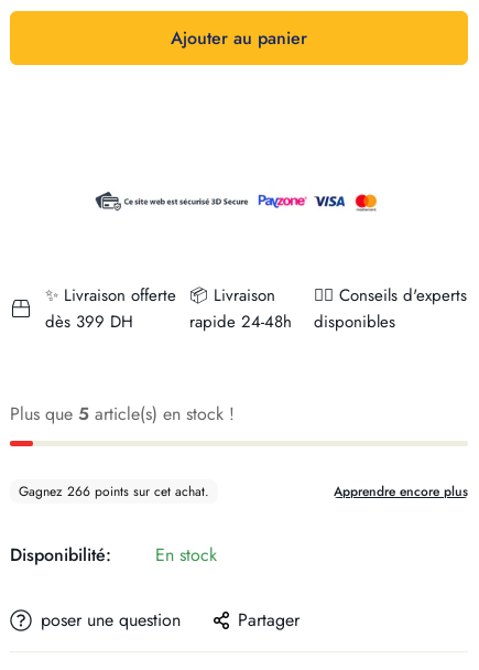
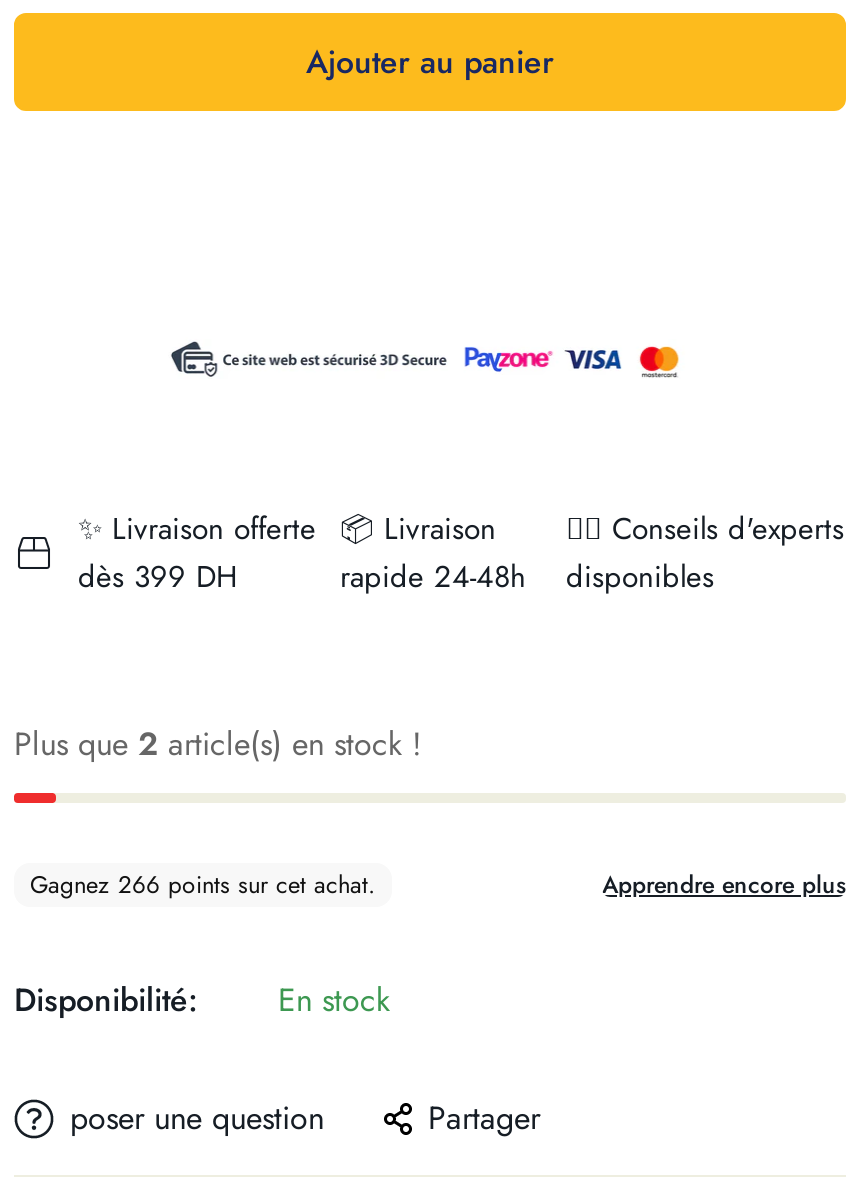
[10,402,235,427] Plus que 5 article(s) en stock ! -> [14,722,422,768] Plus que 2 article(s) en stock !

